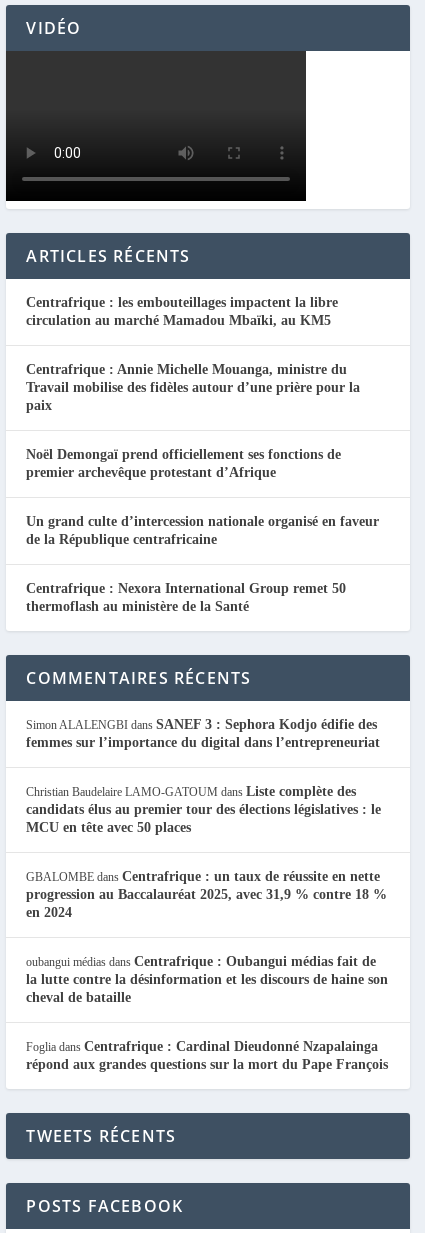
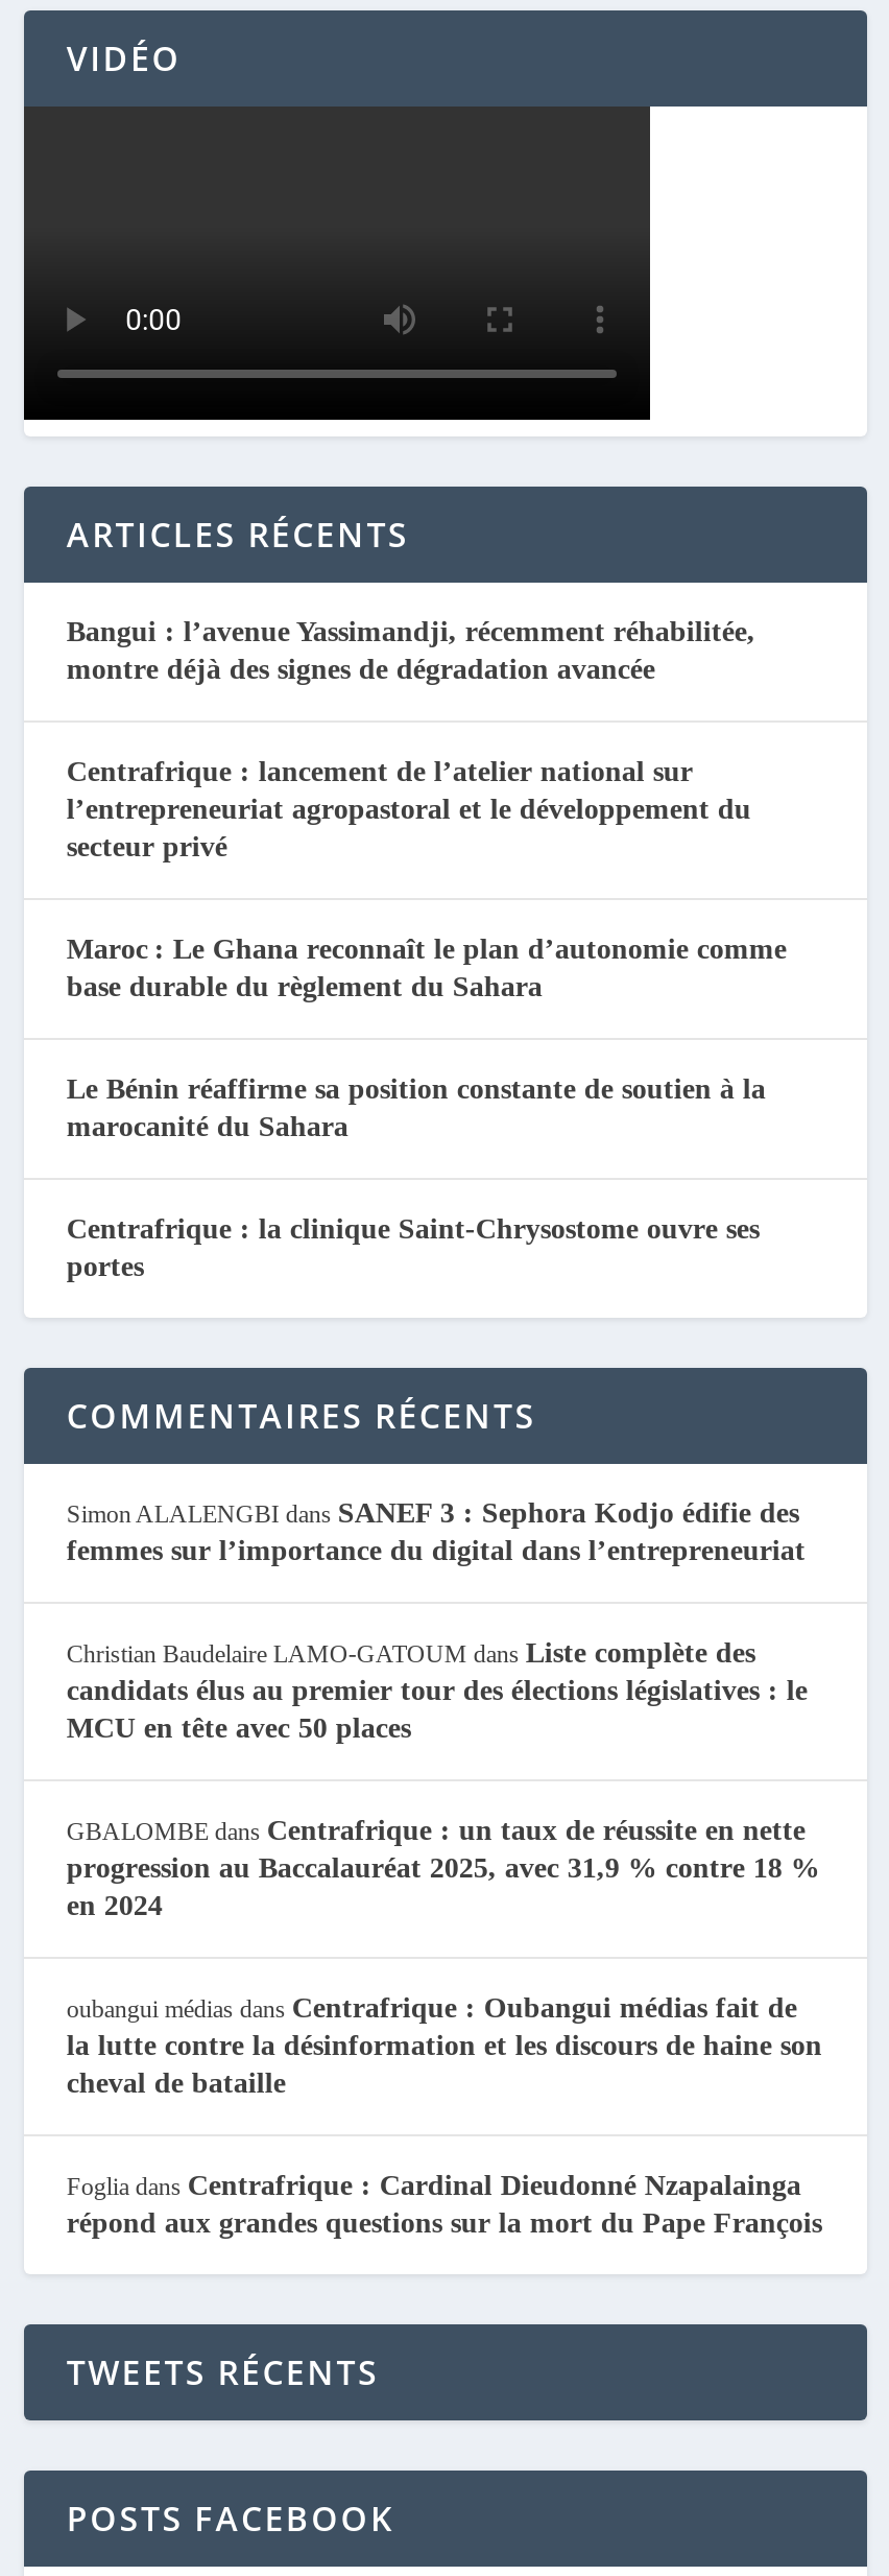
[26,294,338,327] Centrafrique : les embouteillages impactent la libre | circulation au marché Mamadou Mbaïki, au KM5 -> [67,616,755,685] Bangui : l’avenue Yassimandji, récemment réhabilitée, | montre déjà des signes de dégradation avancée
[26,361,360,412] Centrafrique : Annie Michelle Mouanga, ministre du | Travail mobilise des fidèles autour d’une prière pour la | paix -> [67,756,751,862] Centrafrique : lancement de l’atelier national sur | l’entrepreneuriat agropastoral et le développement du | secteur privé
[26,446,341,479] Noël Demongaï prend officiellement ses fonctions de | premier archevêque protestant d’Afrique -> [67,933,787,1002] Maroc : Le Ghana reconnaît le plan d’autonomie comme | base durable du règlement du Sahara
[26,513,379,546] Un grand culte d’intercession nationale organisé en faveur | de la République centrafricaine -> [67,1073,766,1142] Le Bénin réaffirme sa position constante de soutien à la | marocanité du Sahara
[26,580,346,613] Centrafrique : Nexora International Group remet 50 | thermoflash au ministère de la Santé -> [67,1213,759,1282] Centrafrique : la clinique Saint-Chrysostome ouvre ses | portes

